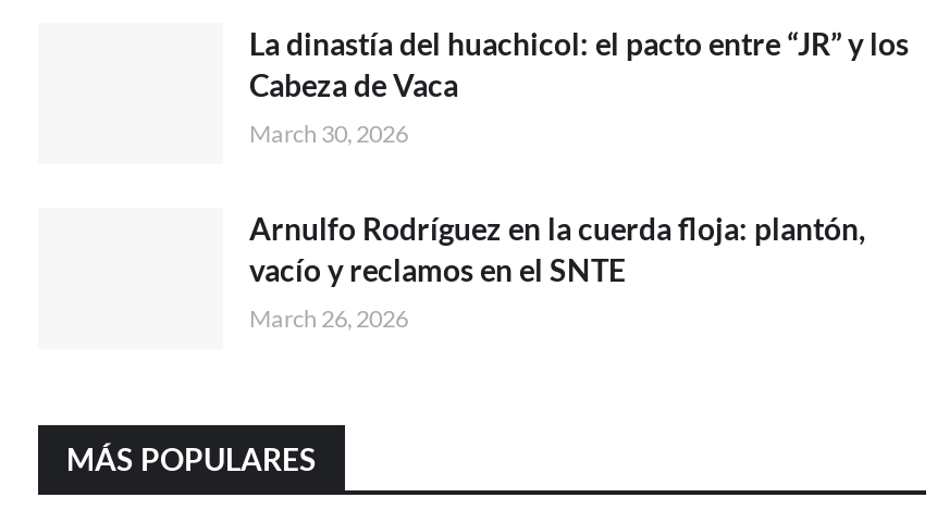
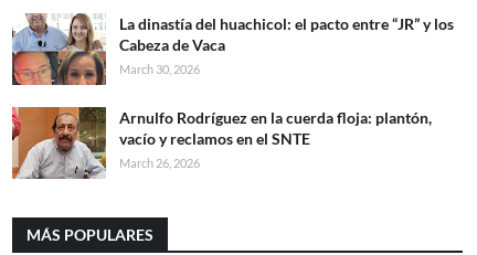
none -> [11,12,107,86] [image]
none -> [11,106,107,180] [image]

